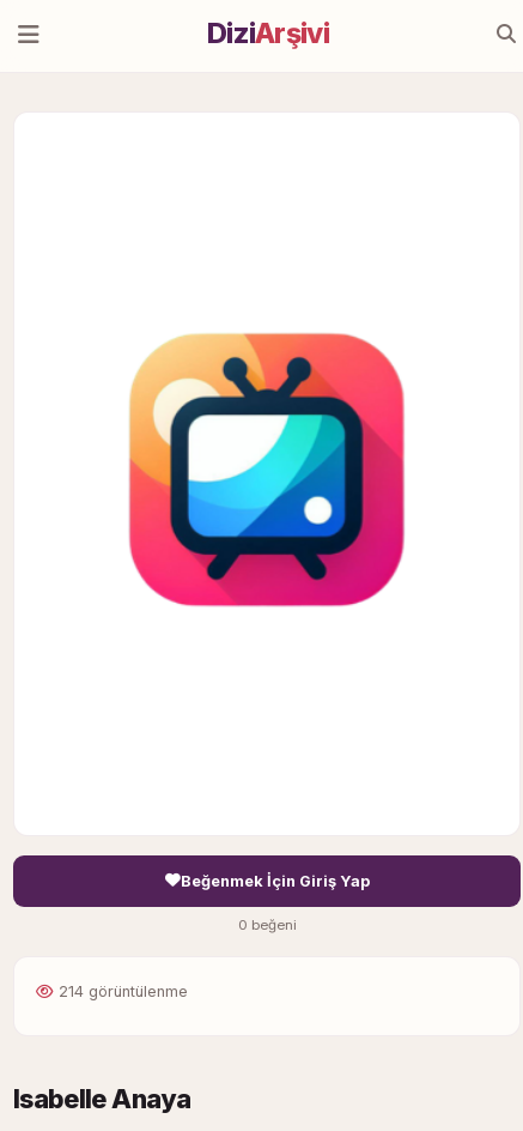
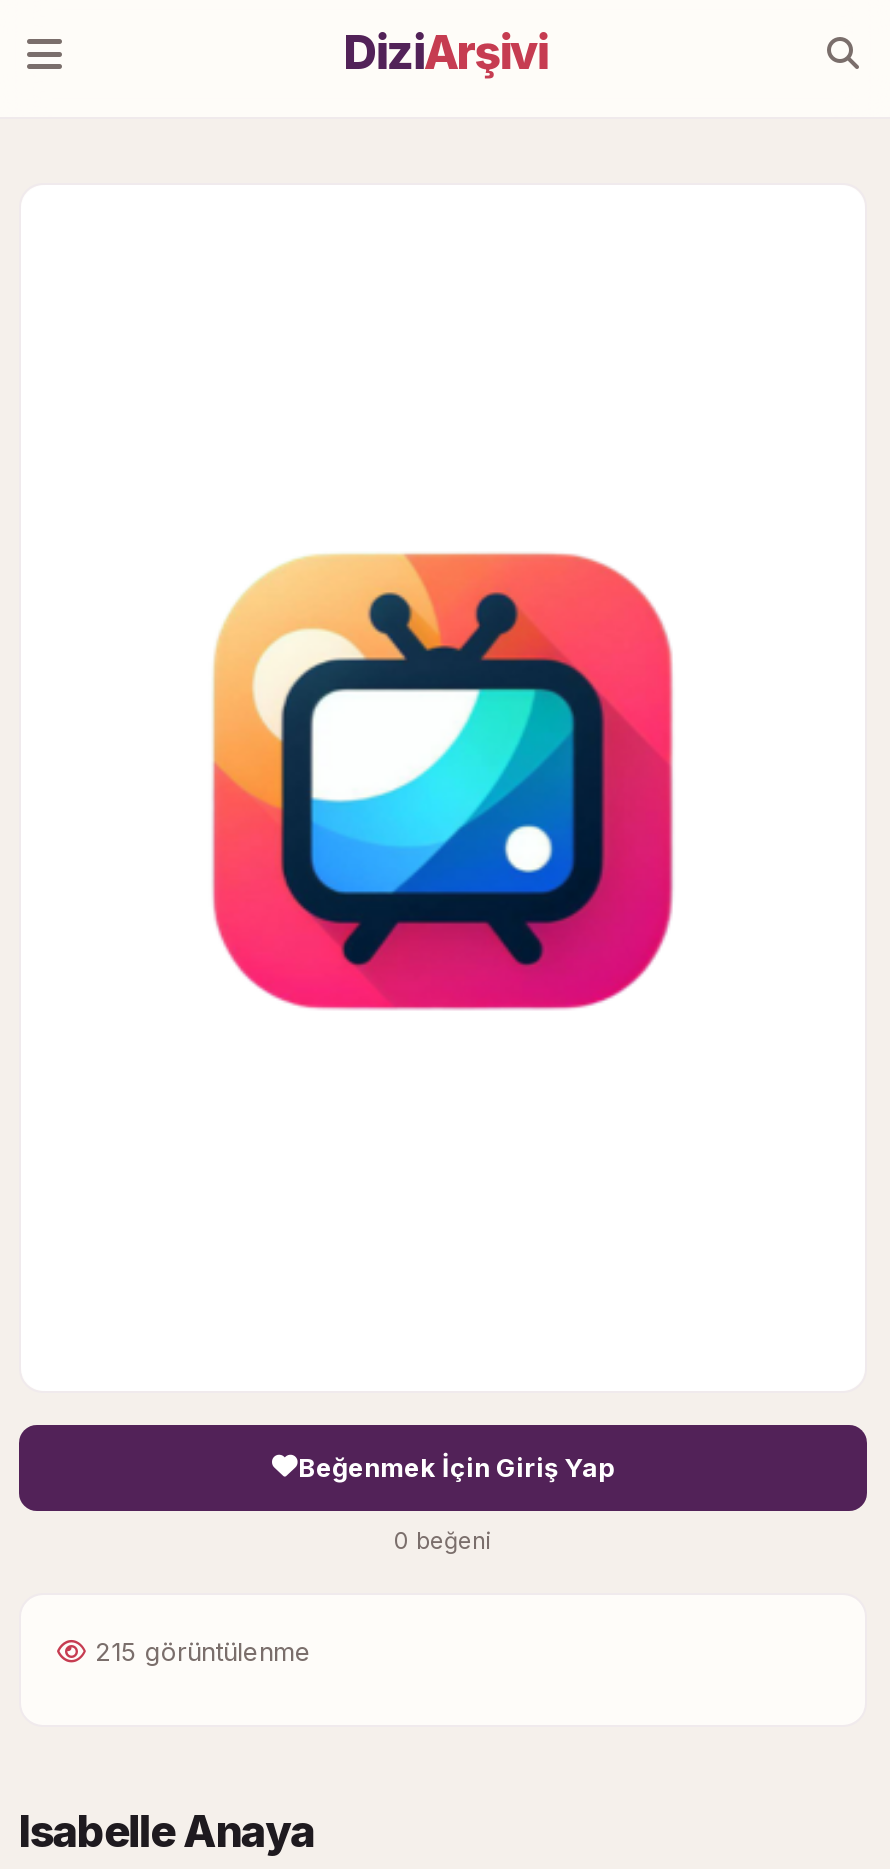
[59,982,188,1000] 214 görüntülenme -> [95,1637,311,1667] 215 görüntülenme

